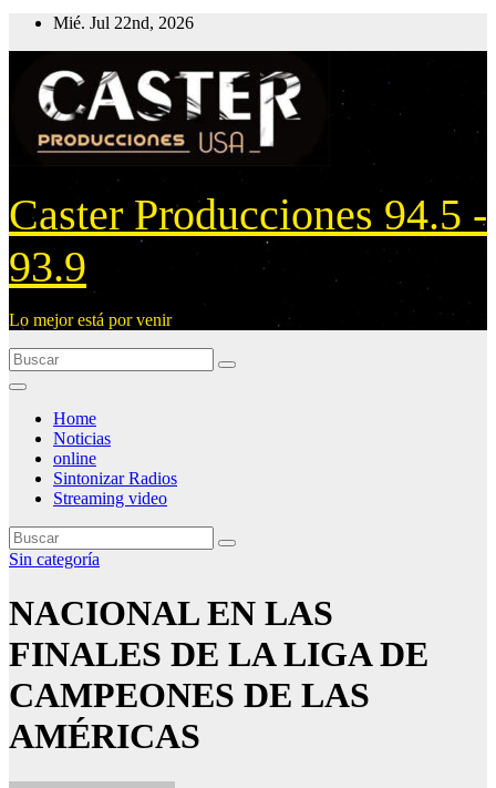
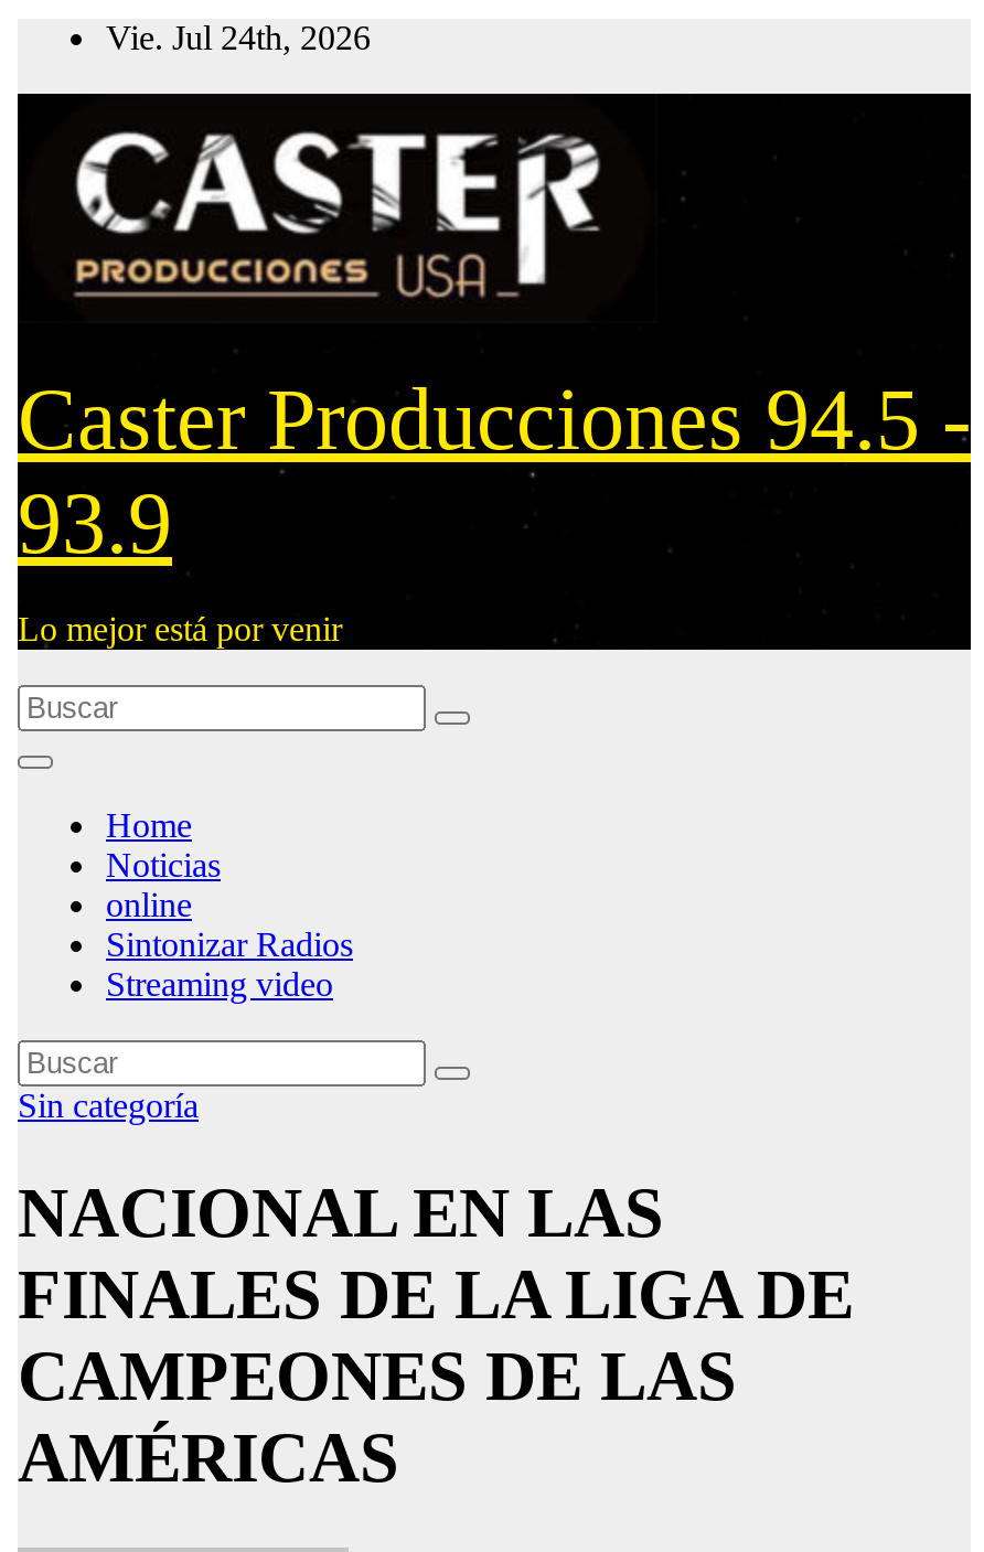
[53,13,194,32] Mié. Jul 22nd, 2026 -> [106,19,371,56] Vie. Jul 24th, 2026

